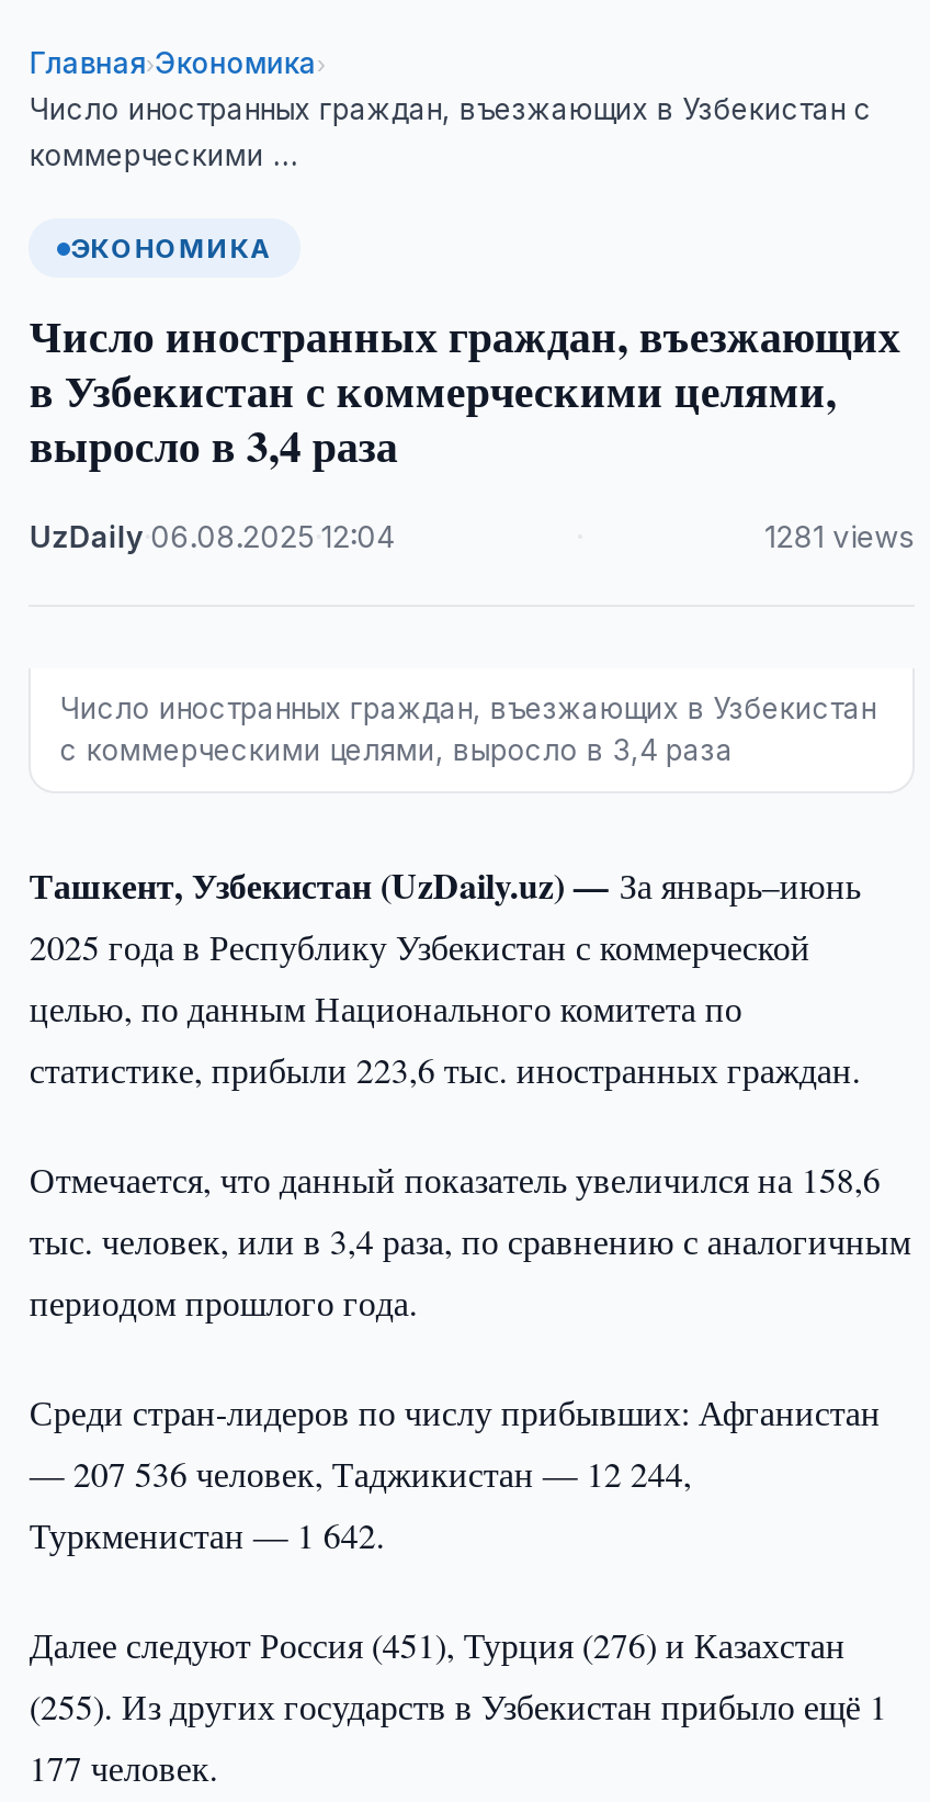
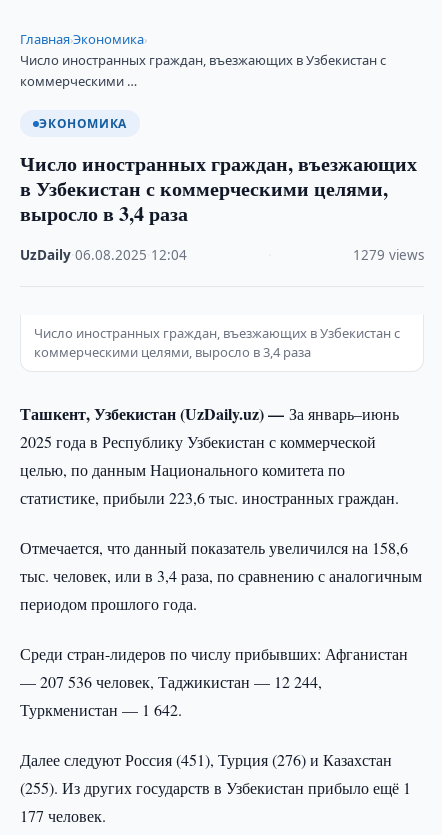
[765,519,914,554] 1281 views -> [353,246,424,264] 1279 views

